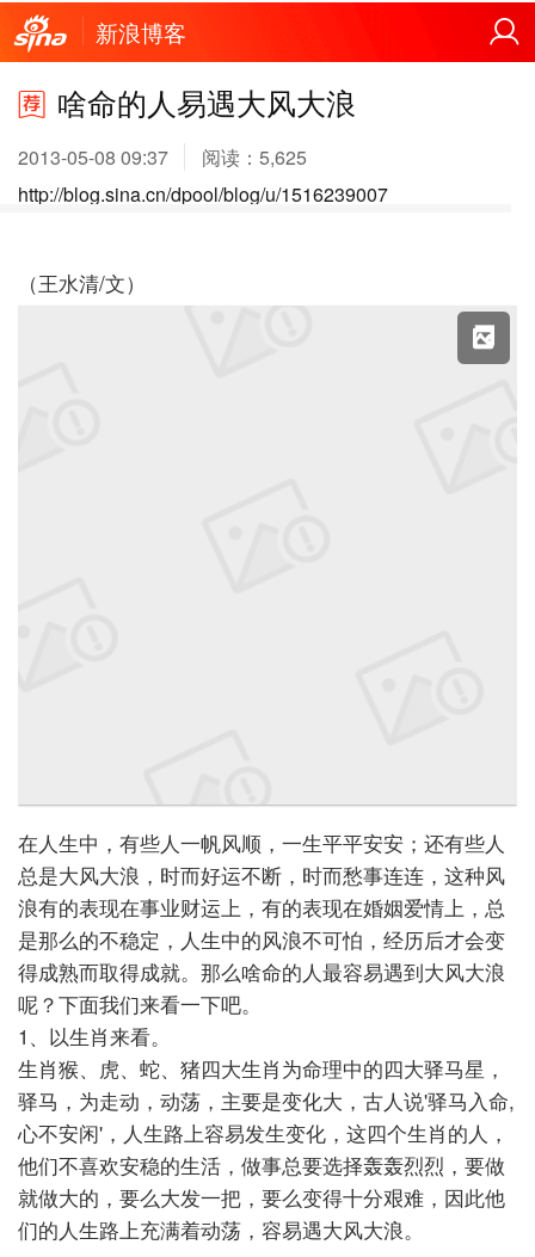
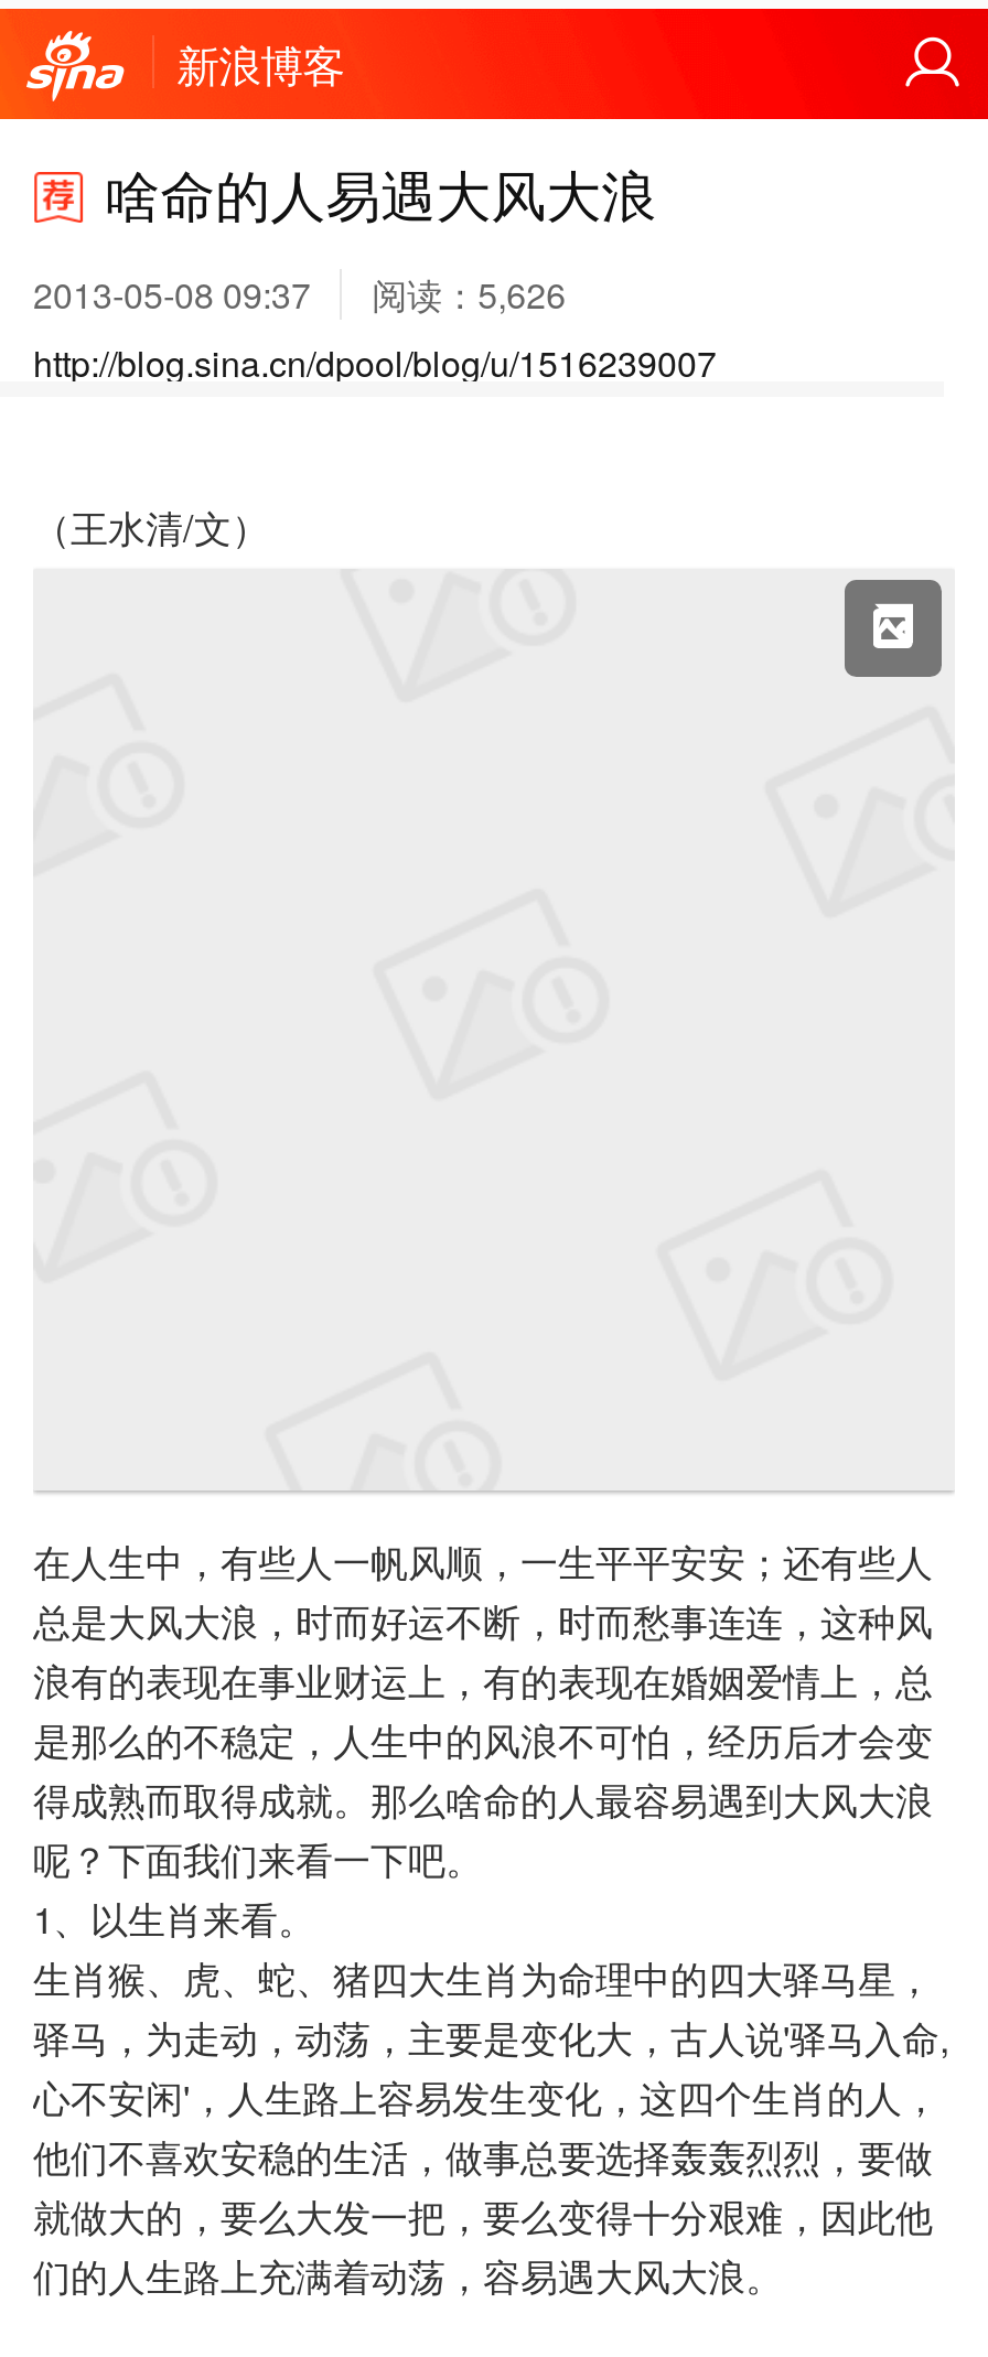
[18,143,306,171] 2013-05-08 09:37 阅读：5,625 -> [33,269,566,320] 2013-05-08 09:37 阅读：5,626

